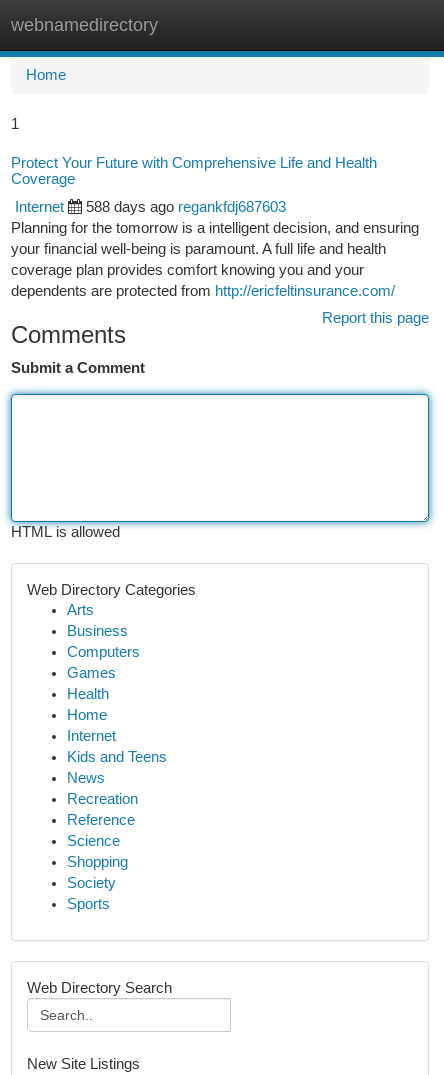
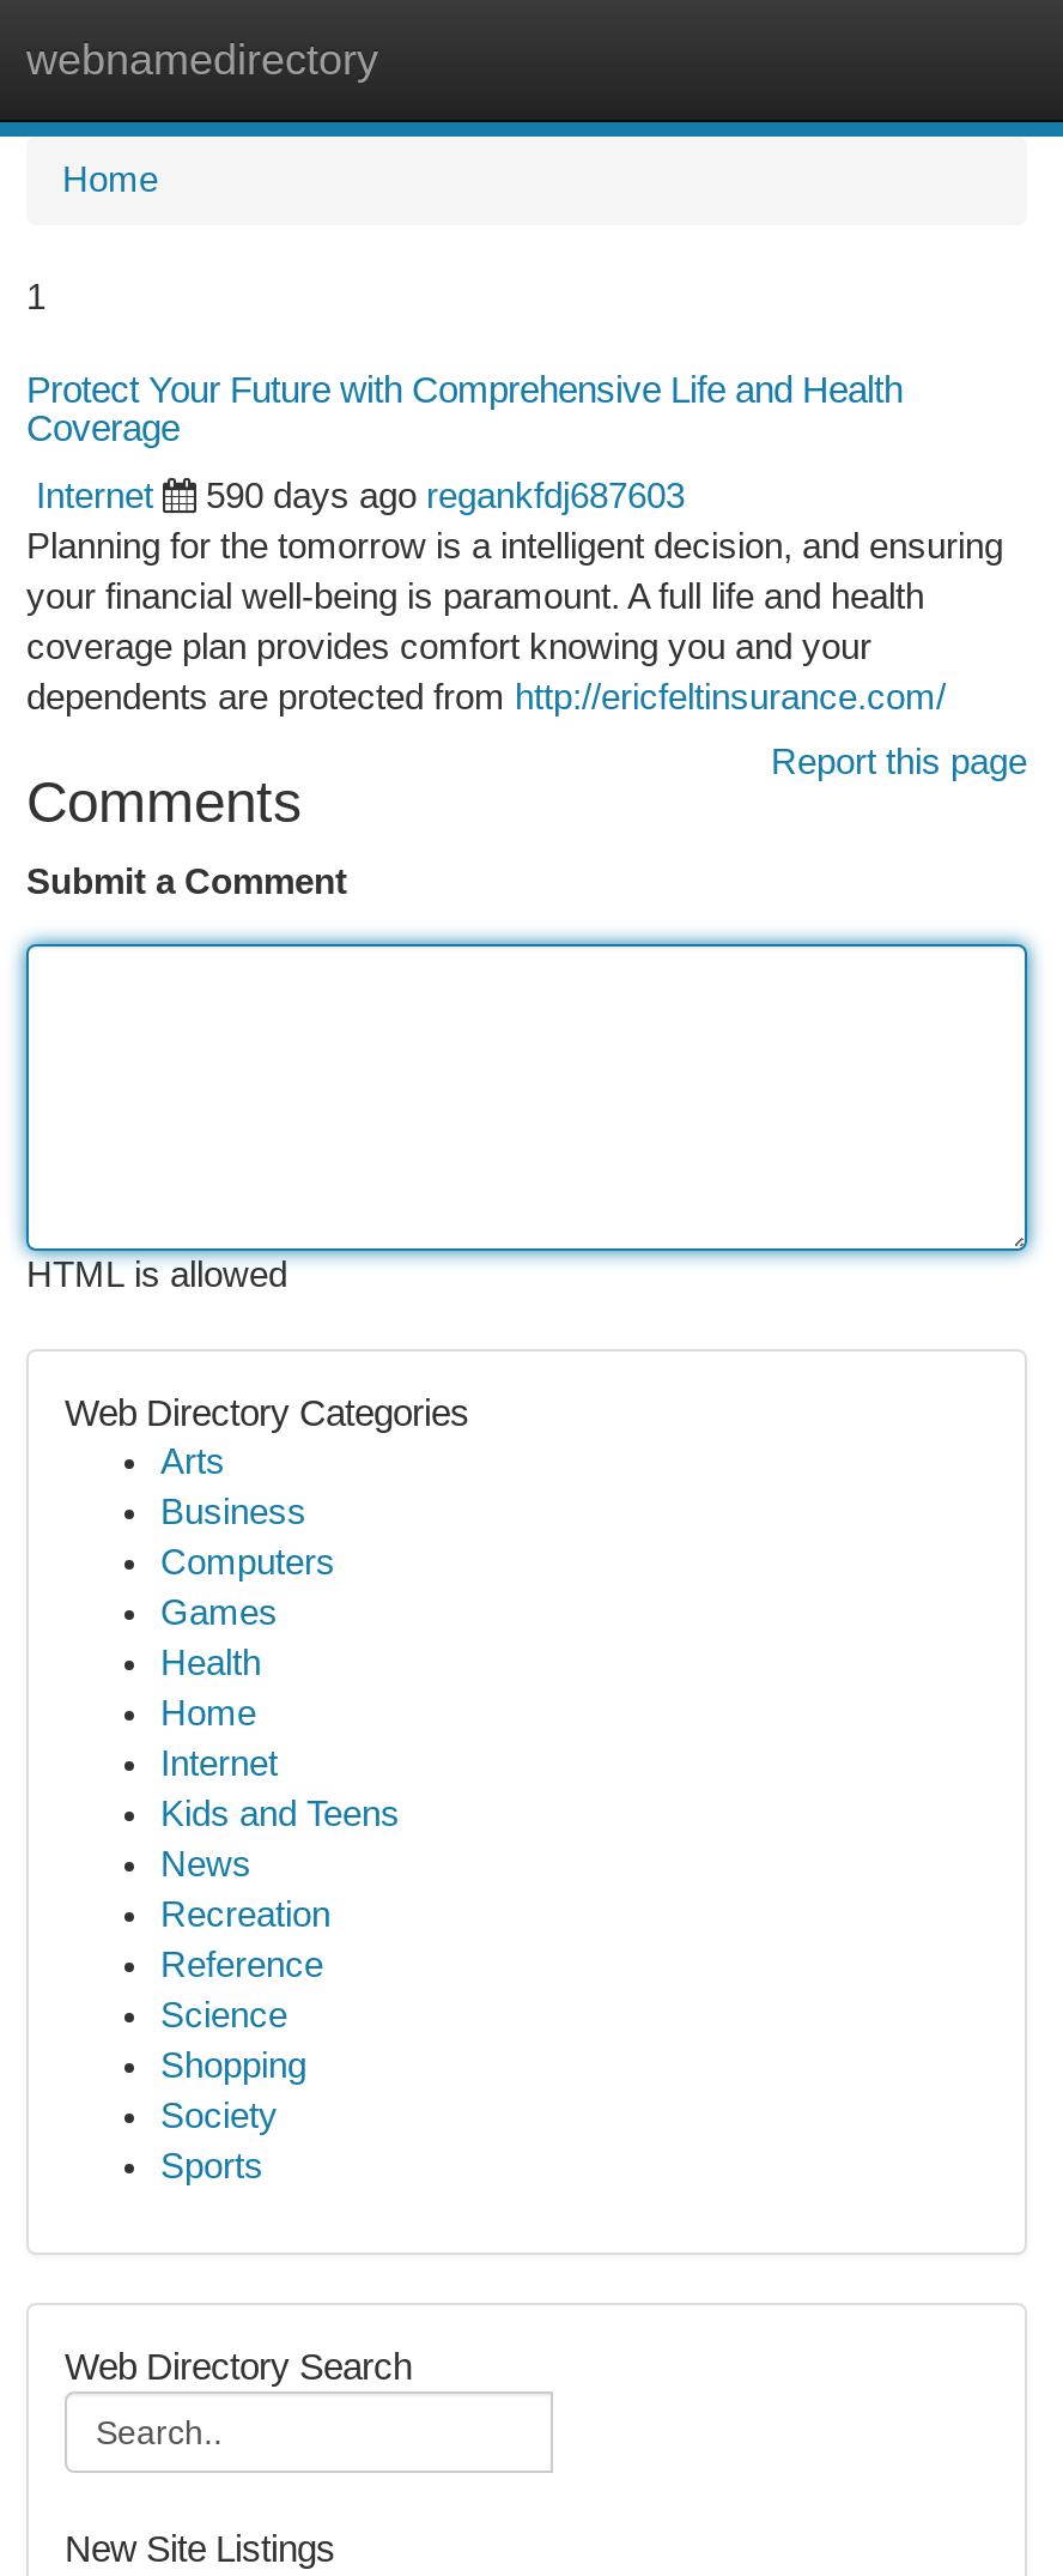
[86,199,286,215] 588 days ago regankfdj687603 -> [206,477,685,515] 590 days ago regankfdj687603

